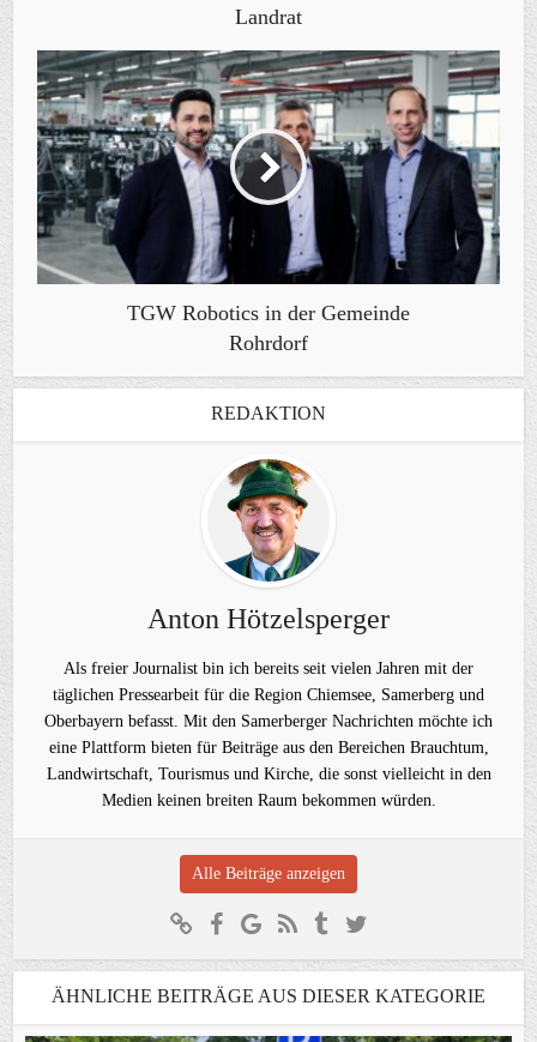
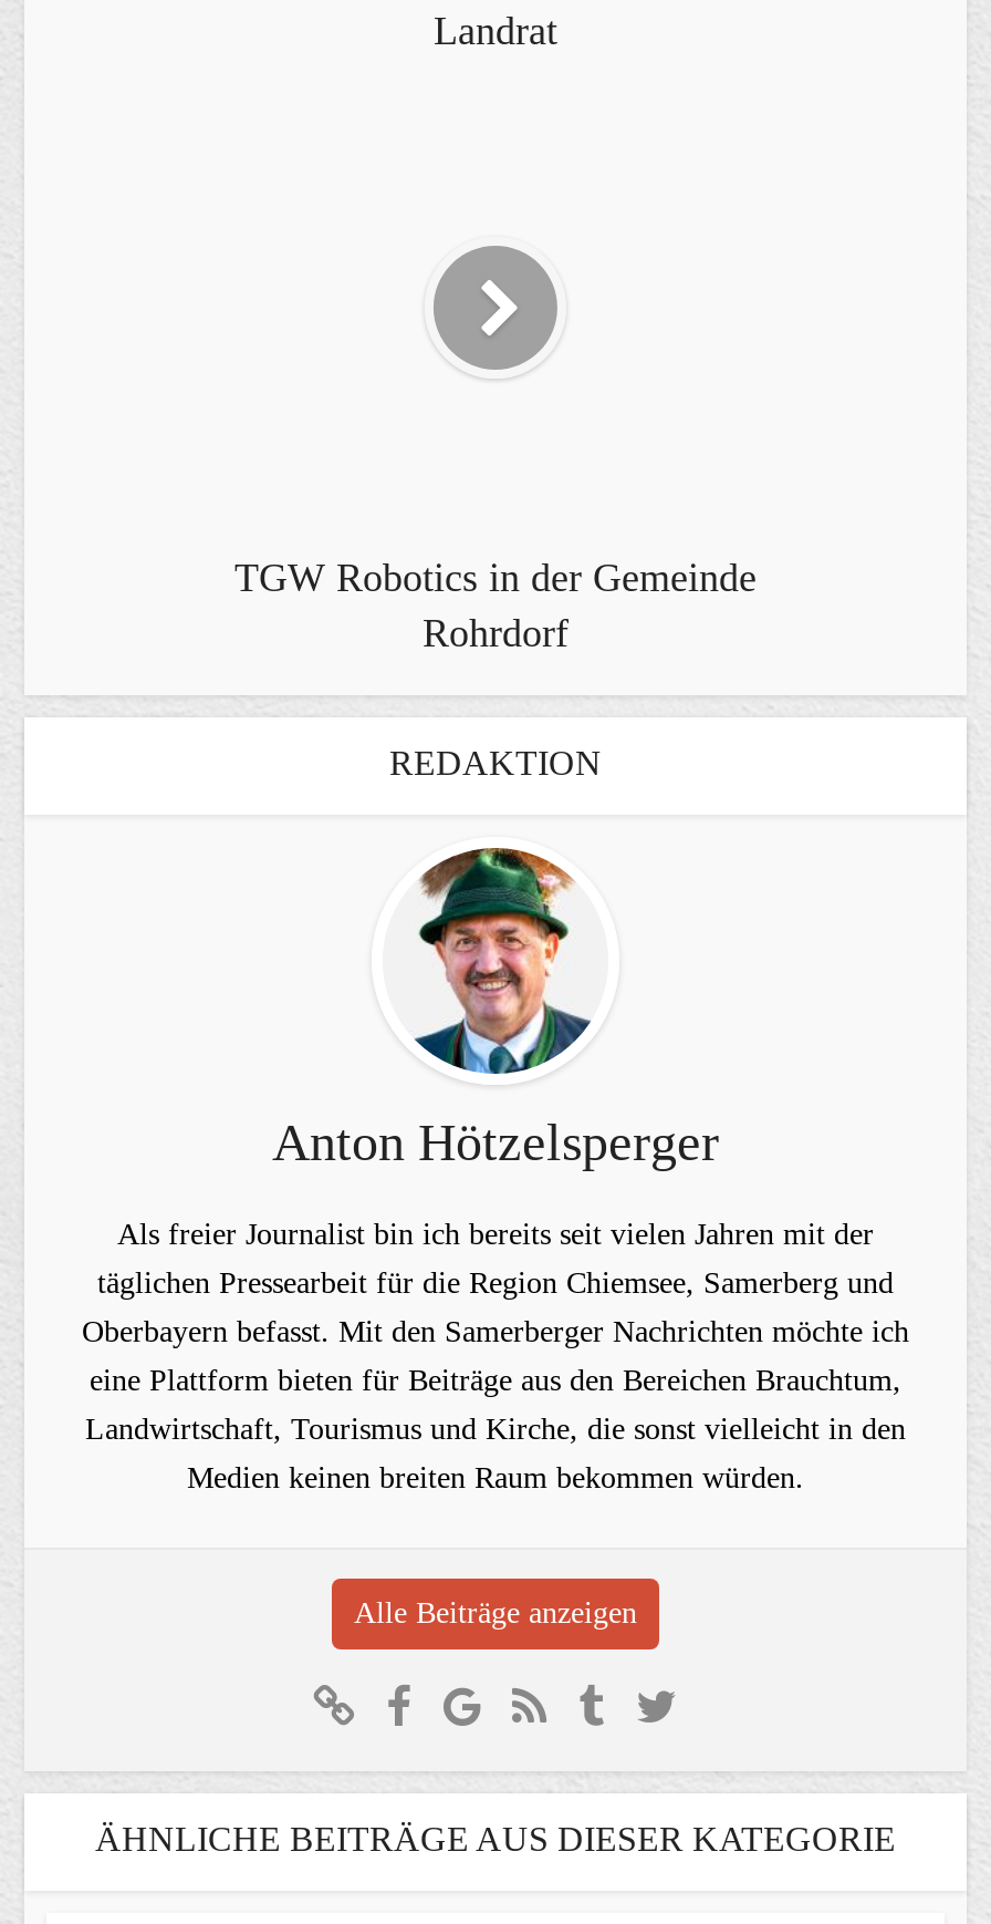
[36,49,501,285] [image] -> none

